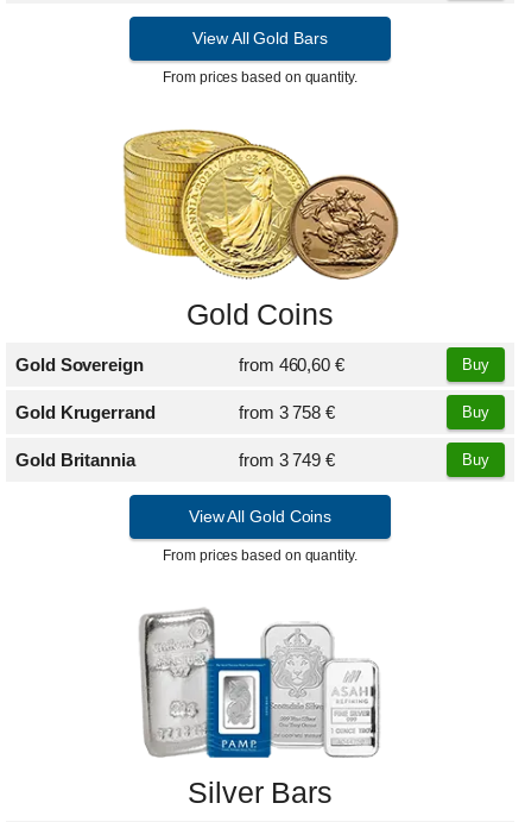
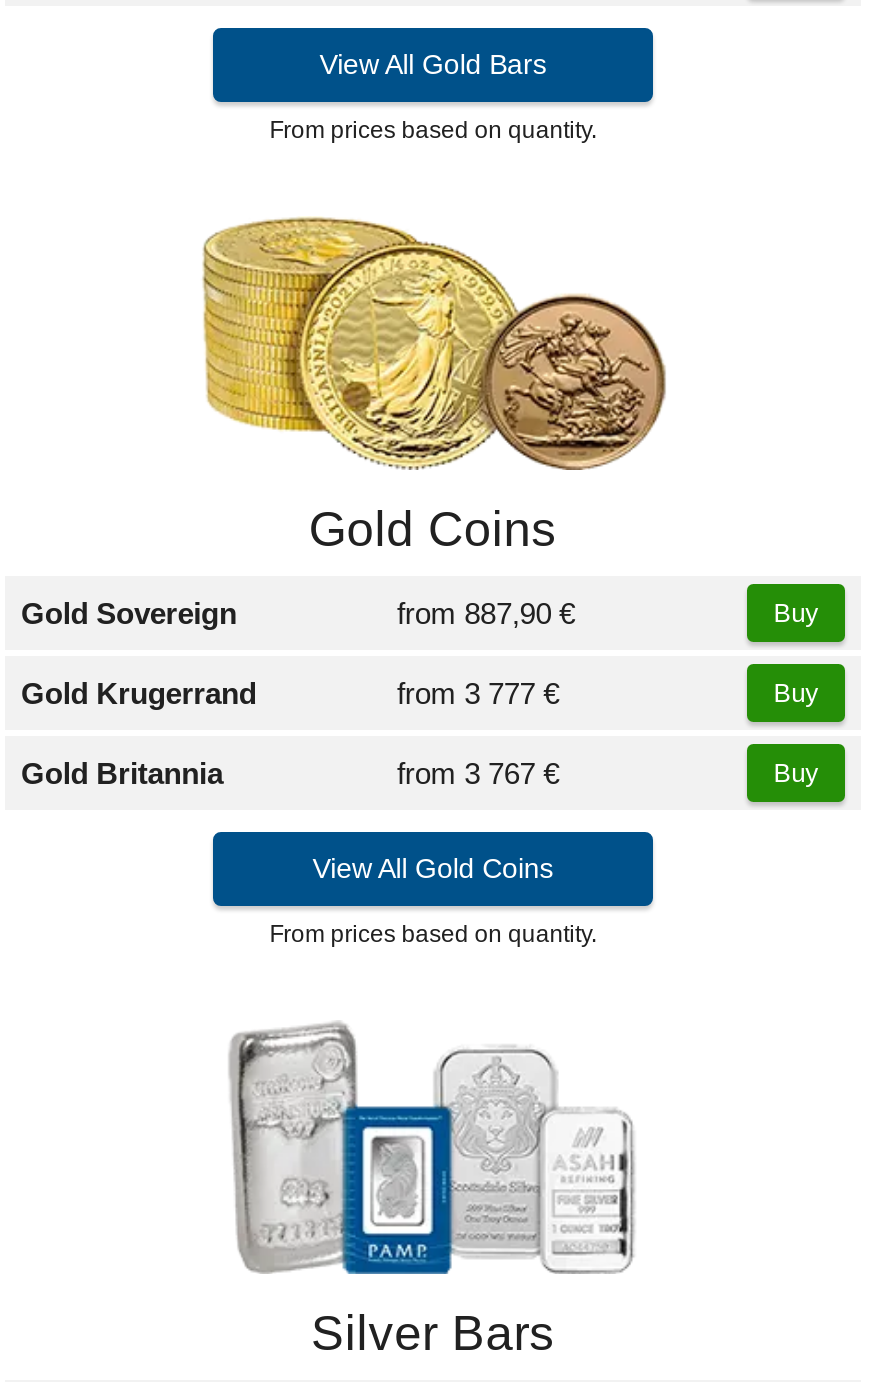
[239,355,344,375] from 460,60 € -> [397,596,575,630] from 887,90 €
[239,402,335,422] from 3 758 € -> [397,676,559,710] from 3 777 €
[239,450,335,470] from 3 749 € -> [397,756,559,790] from 3 767 €

